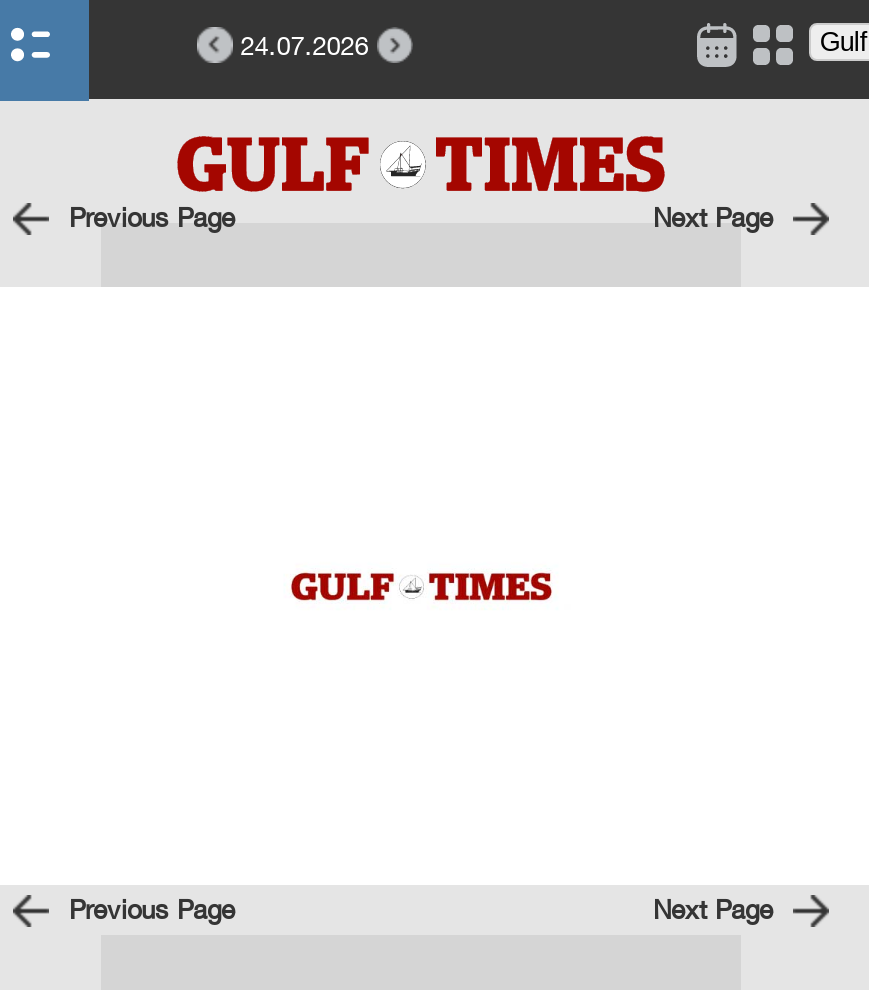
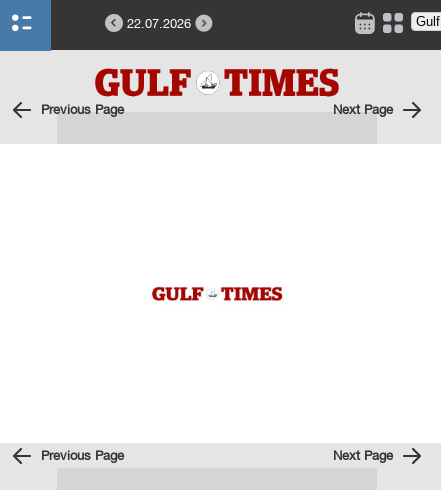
[233,30,377,60] 24.07.2026 -> [123,15,195,30] 22.07.2026

